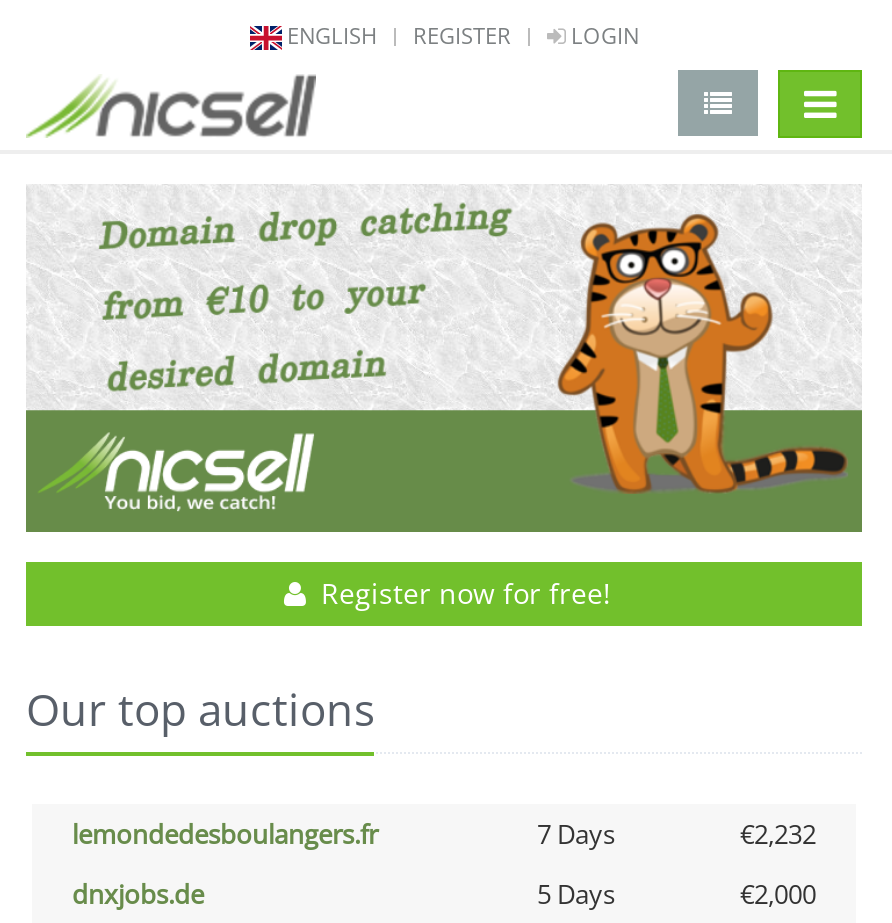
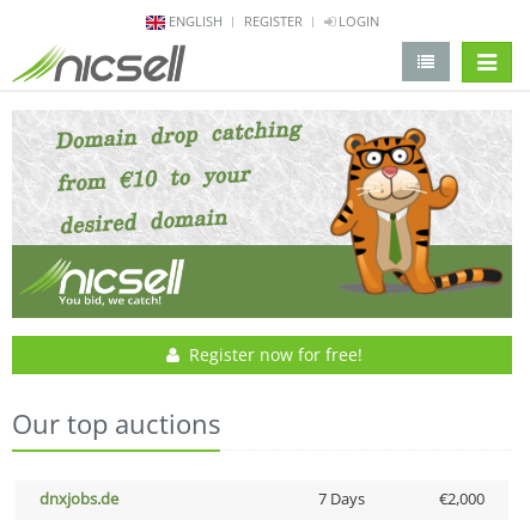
[72,816,816,852] lemondedesboulangers.fr | 7 Days | €2,232 -> none
[537,876,615,912] 5 Days -> [318,488,364,509] 7 Days

